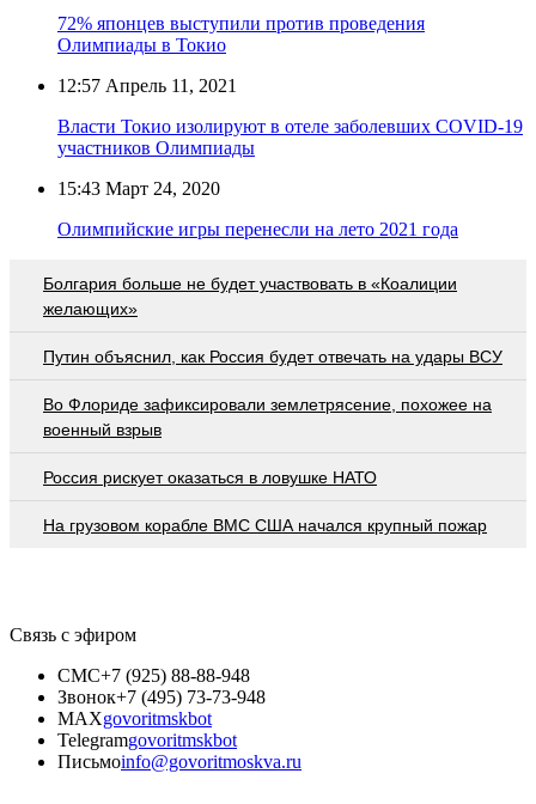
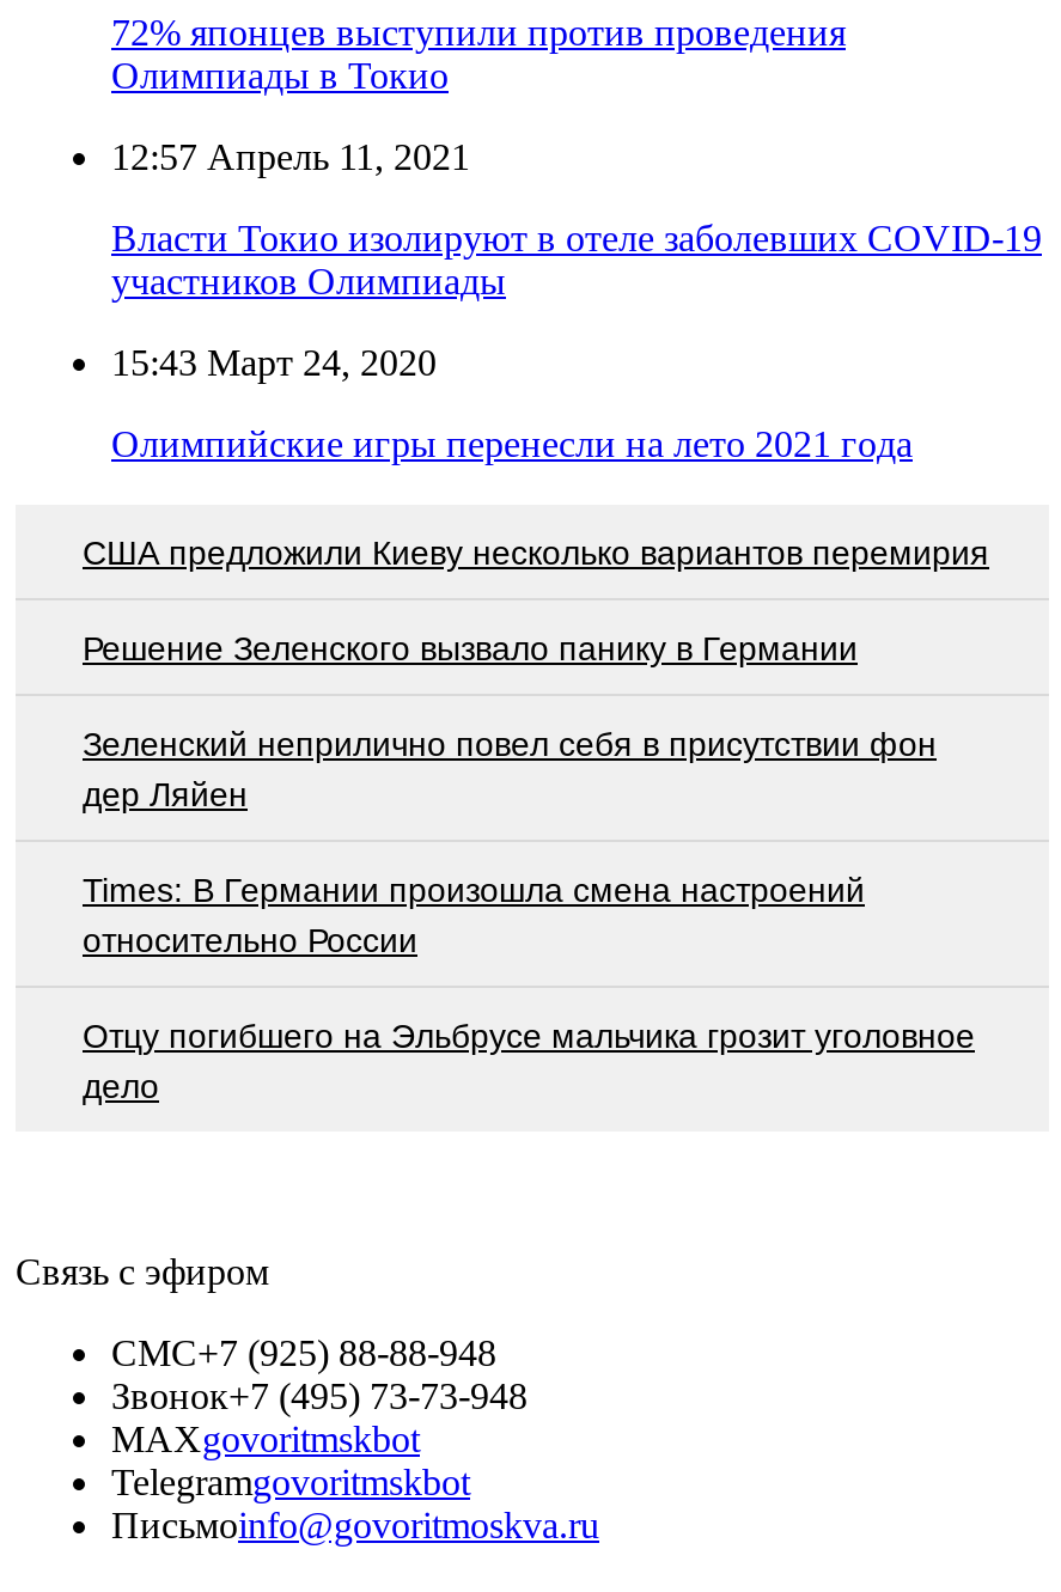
[43,274,457,318] Болгария больше не будет участвовать в «Коалиции | желающих» -> [83,533,989,571] США предложили Киеву несколько вариантов перемирия
[43,346,502,366] Путин объяснил, как Россия будет отвечать на удары ВСУ -> [83,628,858,666] Решение Зеленского вызвало панику в Германии
[43,394,492,439] Во Флориде зафиксировали землетрясение, похожее на | военный взрыв -> [83,724,937,812] Зеленский неприлично повел cебя в присутствии фон | дер Ляйен
[43,467,377,486] Россия рискует оказаться в ловушке НАТО -> [83,870,865,958] Times: В Германии произошла смена настроений | относительно России
[43,515,487,534] На грузовом корабле ВМС США начался крупный пожар -> [83,1016,975,1104] Отцу погибшего на Эльбрусе мальчика грозит уголовное | дело

